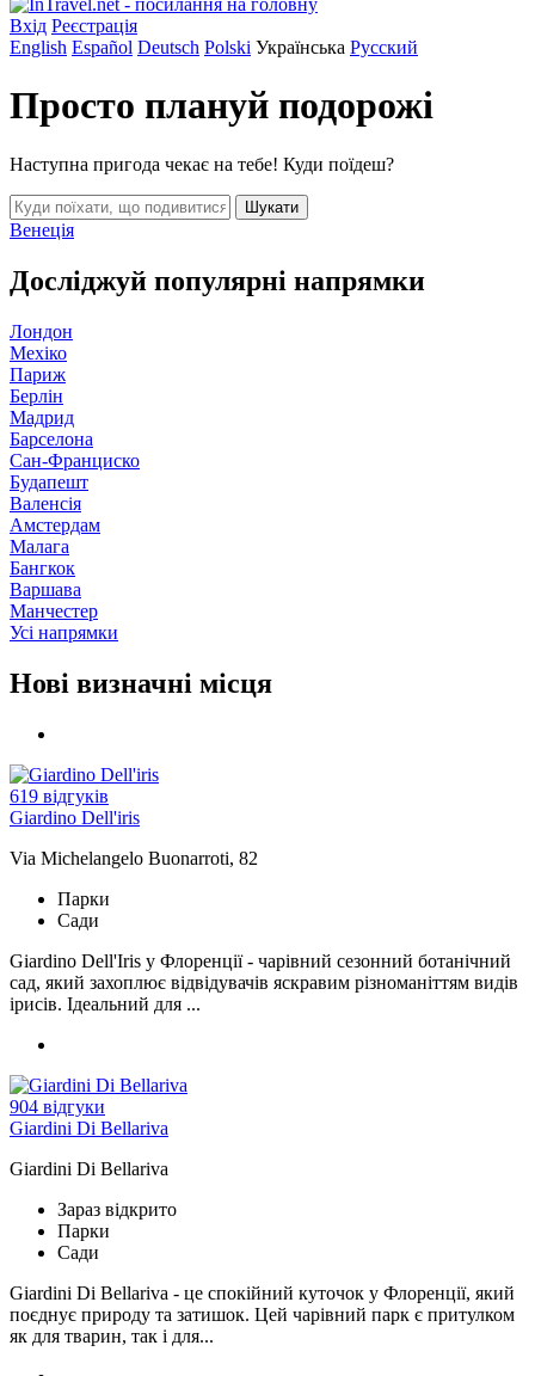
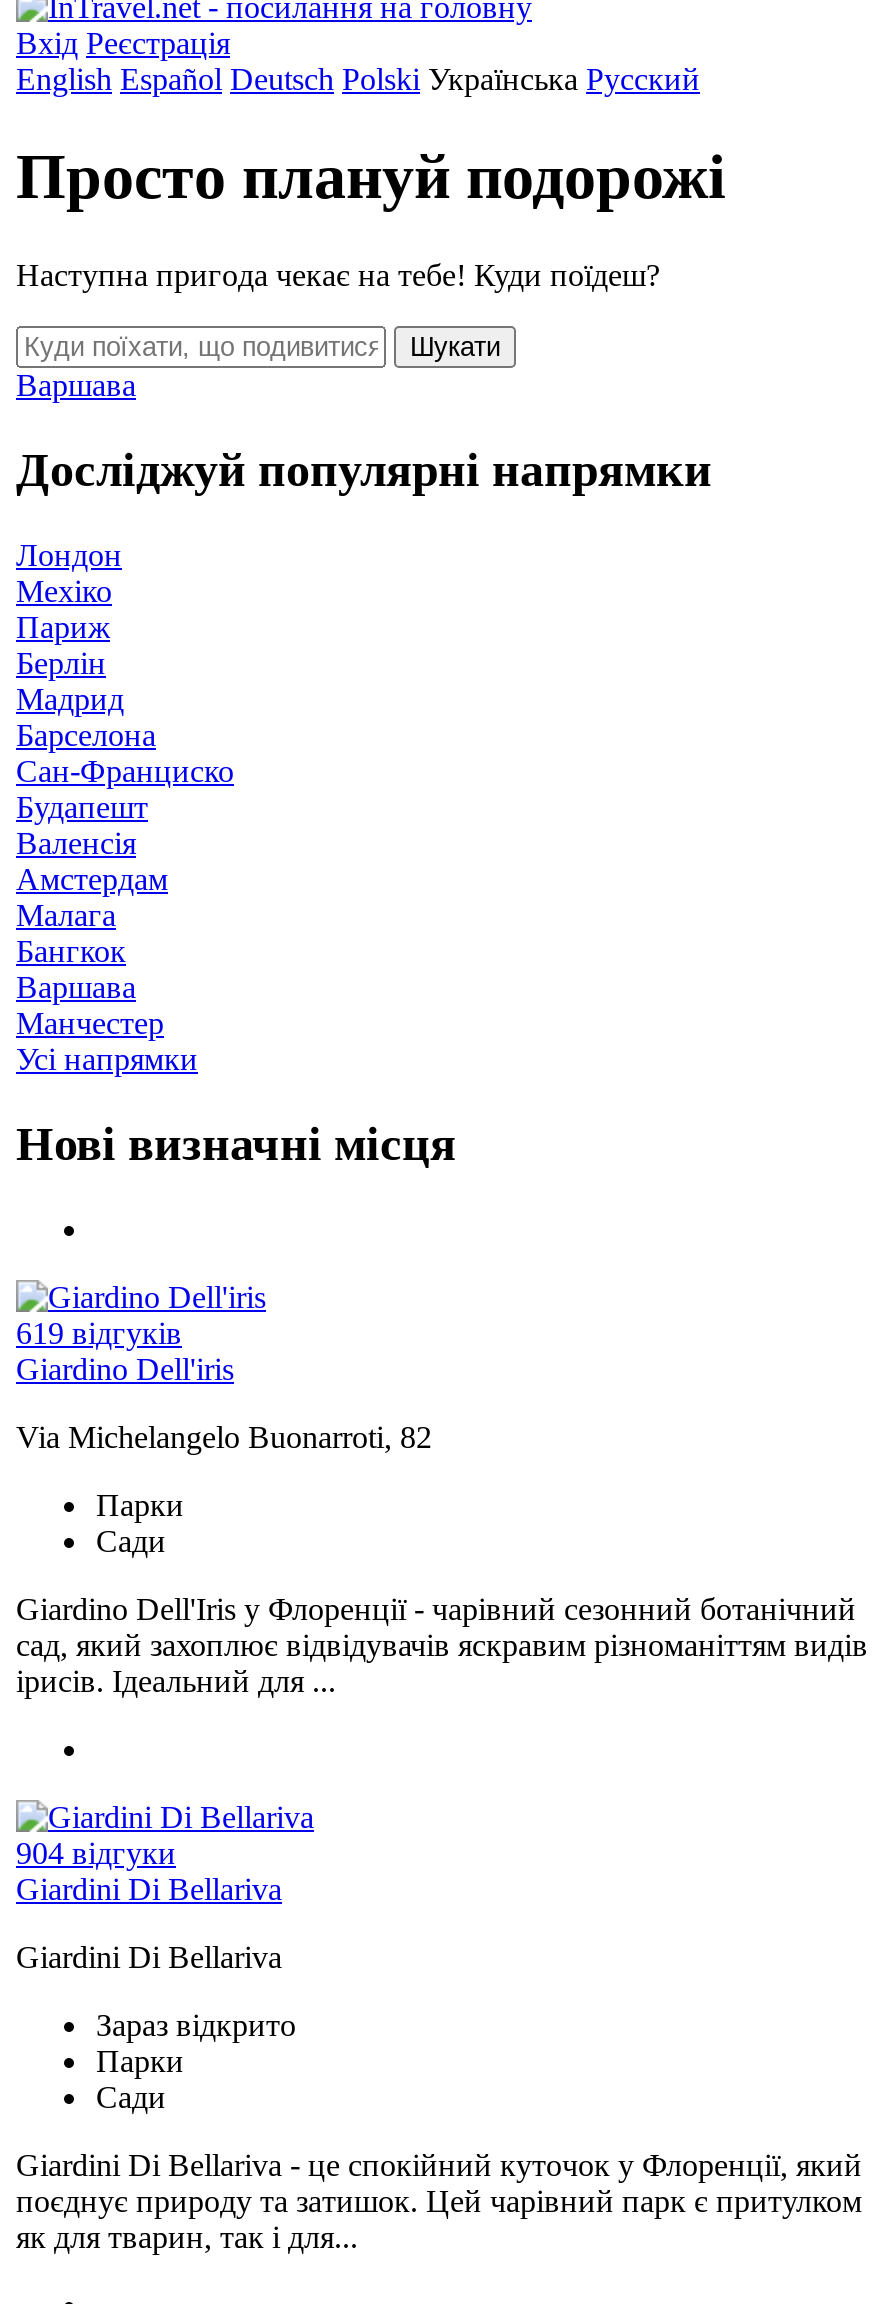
[10,220,74,240] Венеція -> [16,368,136,402] Варшава

